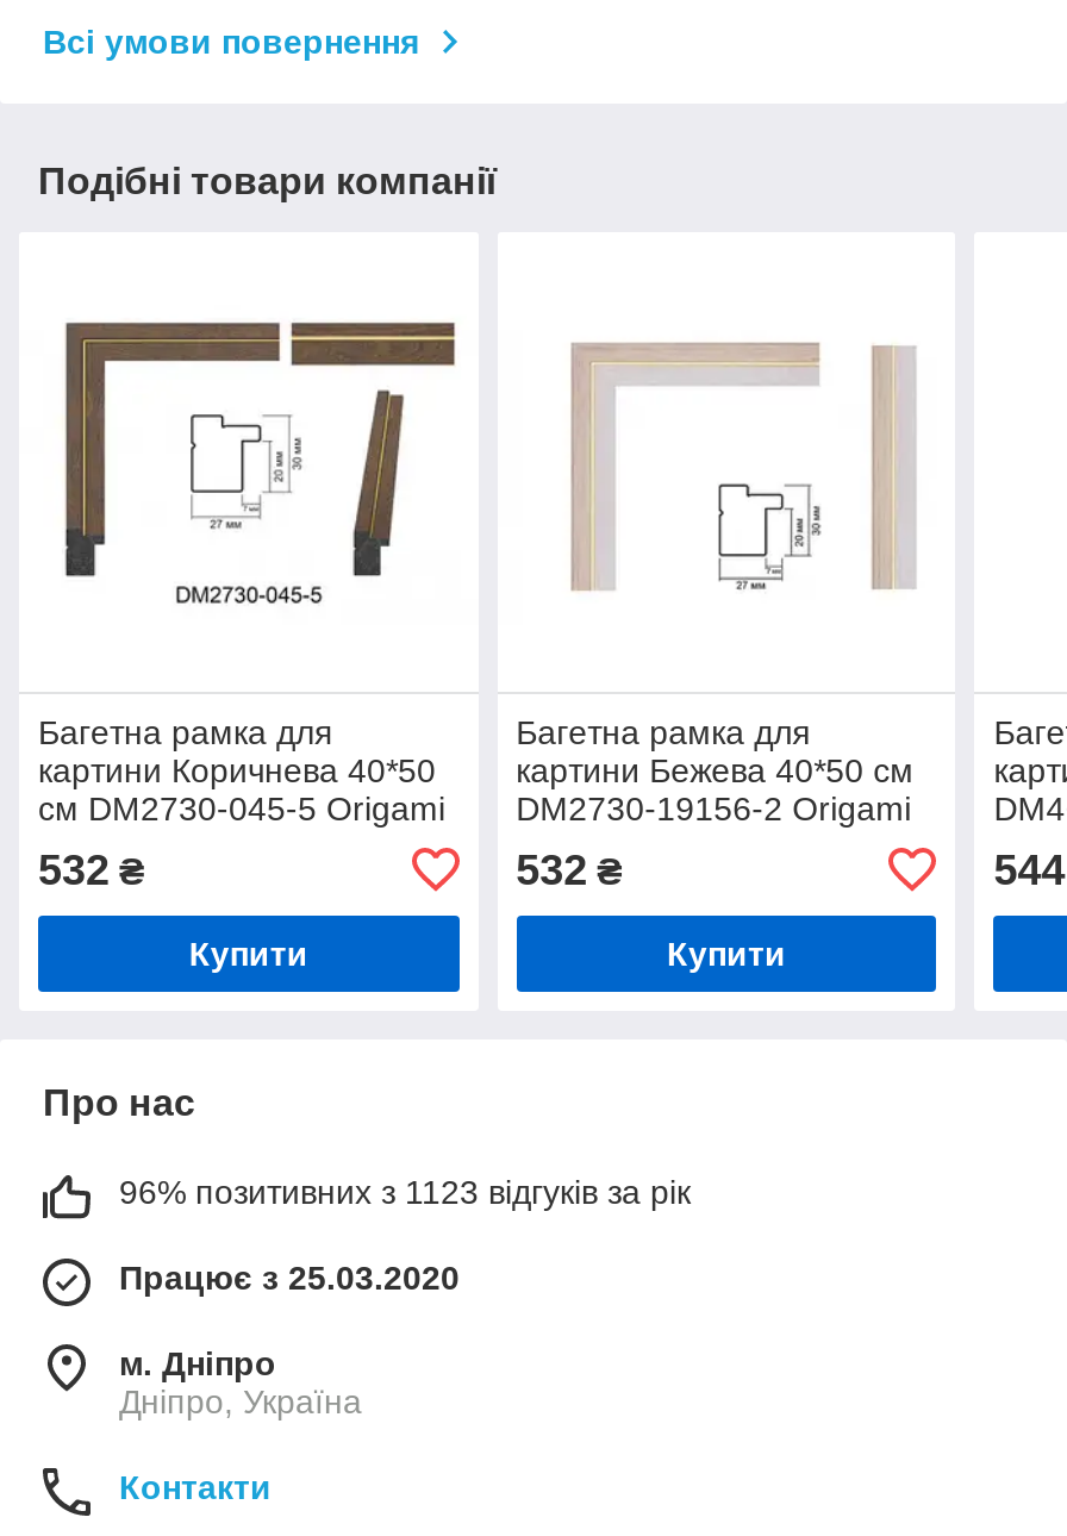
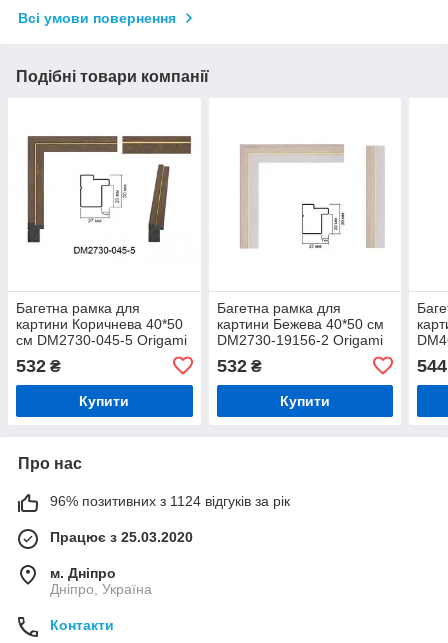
[119,1172,691,1210] 96% позитивних з 1123 відгуків за рік -> [50,493,290,509] 96% позитивних з 1124 відгуків за рік

